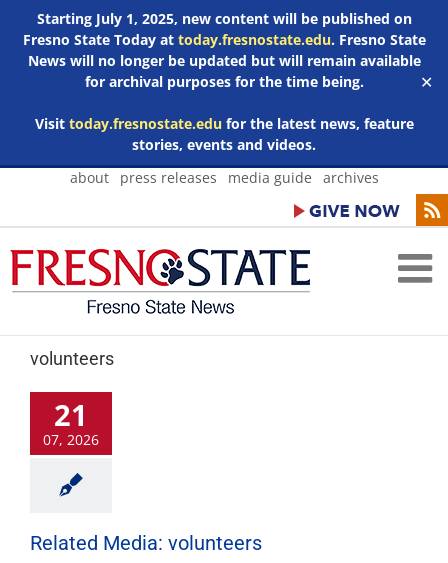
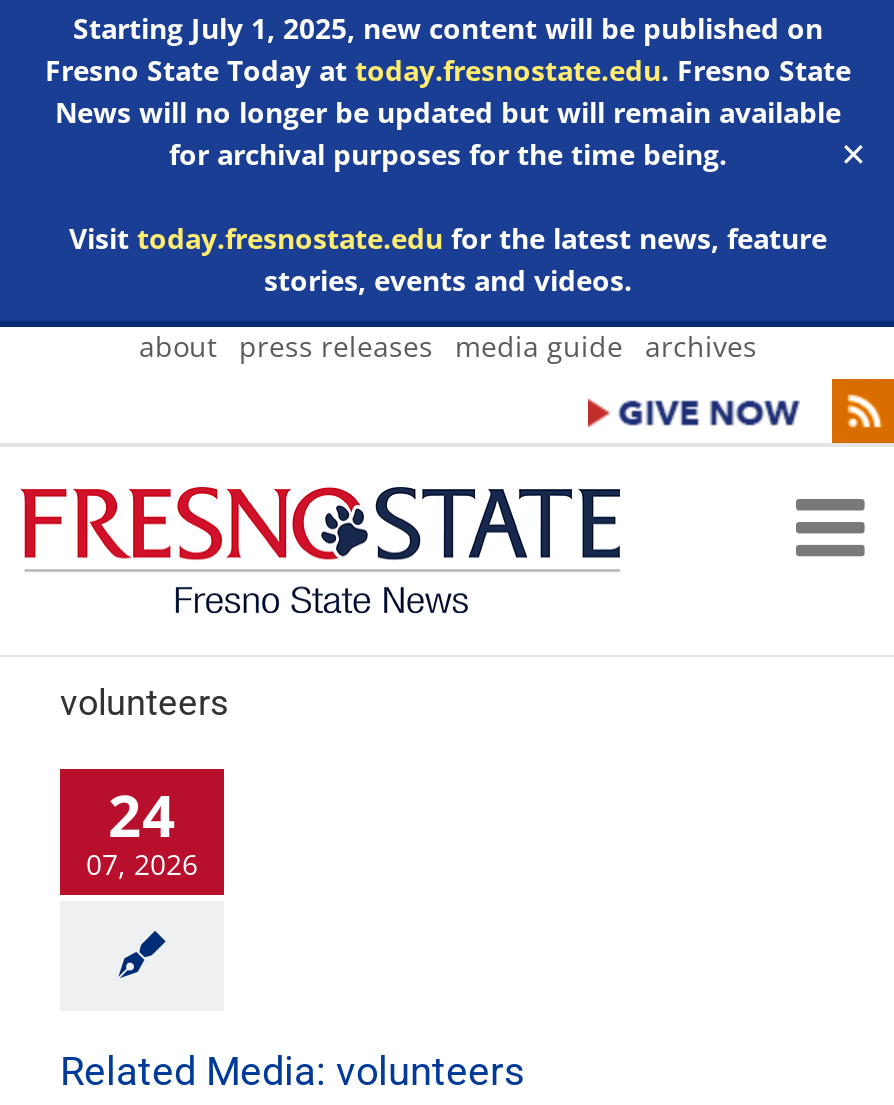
[54,395,88,434] 21 -> [108,776,176,854] 24

